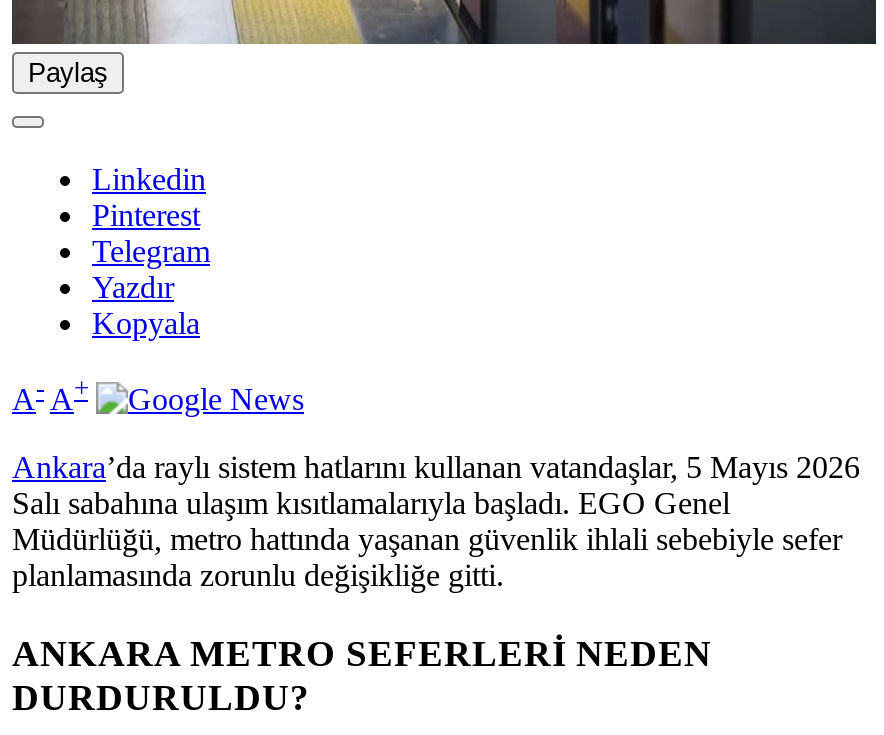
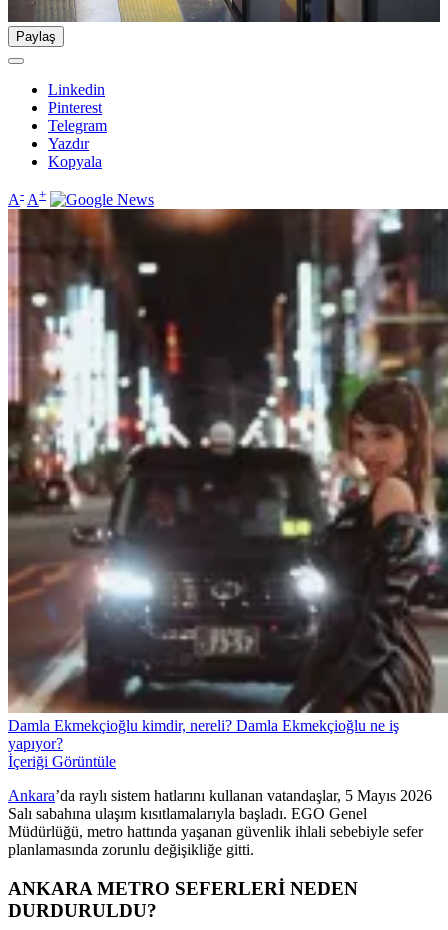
none -> [7,208,445,770] [image] | Damla Ekmekçioğlu kimdir, nereli? Damla Ekmekçioğlu ne iş | yapıyor? | İçeriği Görüntüle

